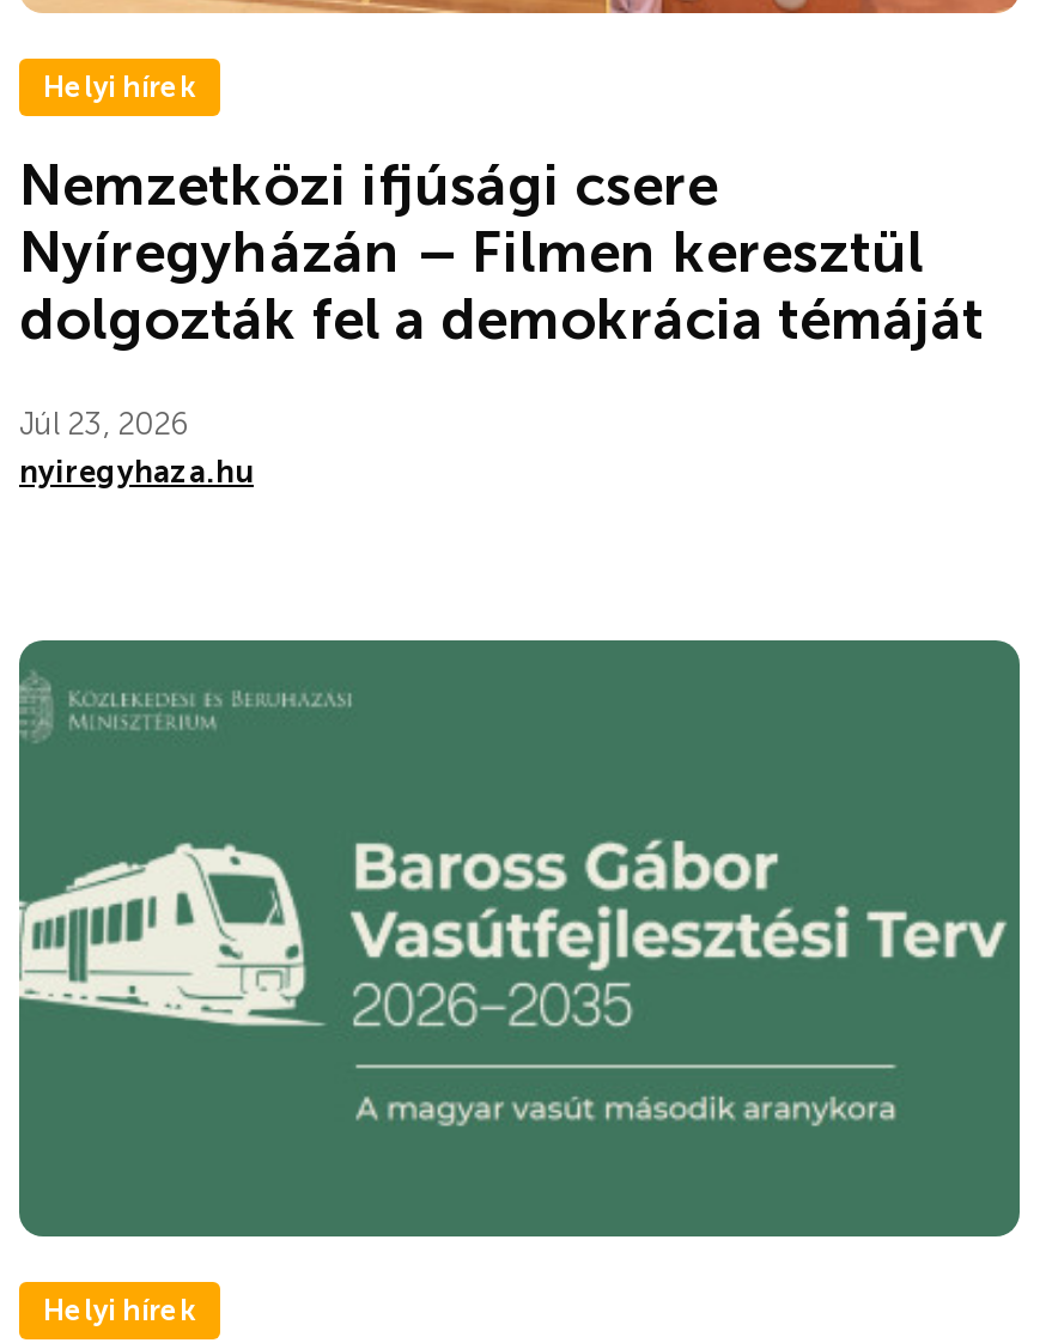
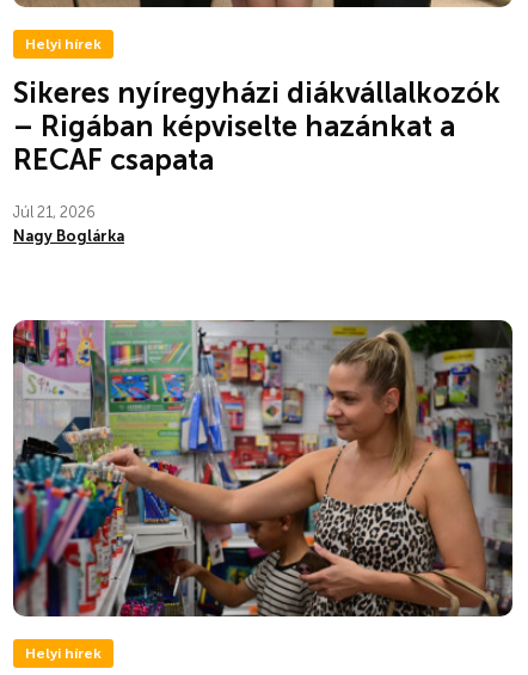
[19,150,984,354] Nemzetközi ifjúsági csere | Nyíregyházán – Filmen keresztül | dolgozták fel a demokrácia témáját -> [13,75,501,177] Sikeres nyíregyházi diákvállalkozók | – Rigában képviselte hazánkat a | RECAF csapata
[19,406,254,490] Júl 23, 2026 | nyiregyhaza.hu -> [13,203,124,245] Júl 21, 2026 | Nagy Boglárka
[17,637,1022,1240] [image] -> [12,319,514,618] [image]

